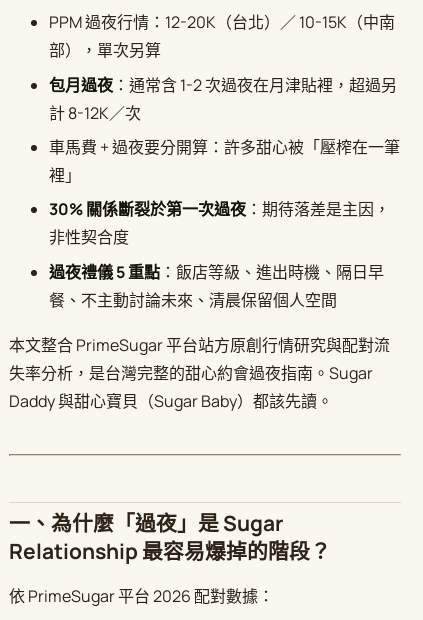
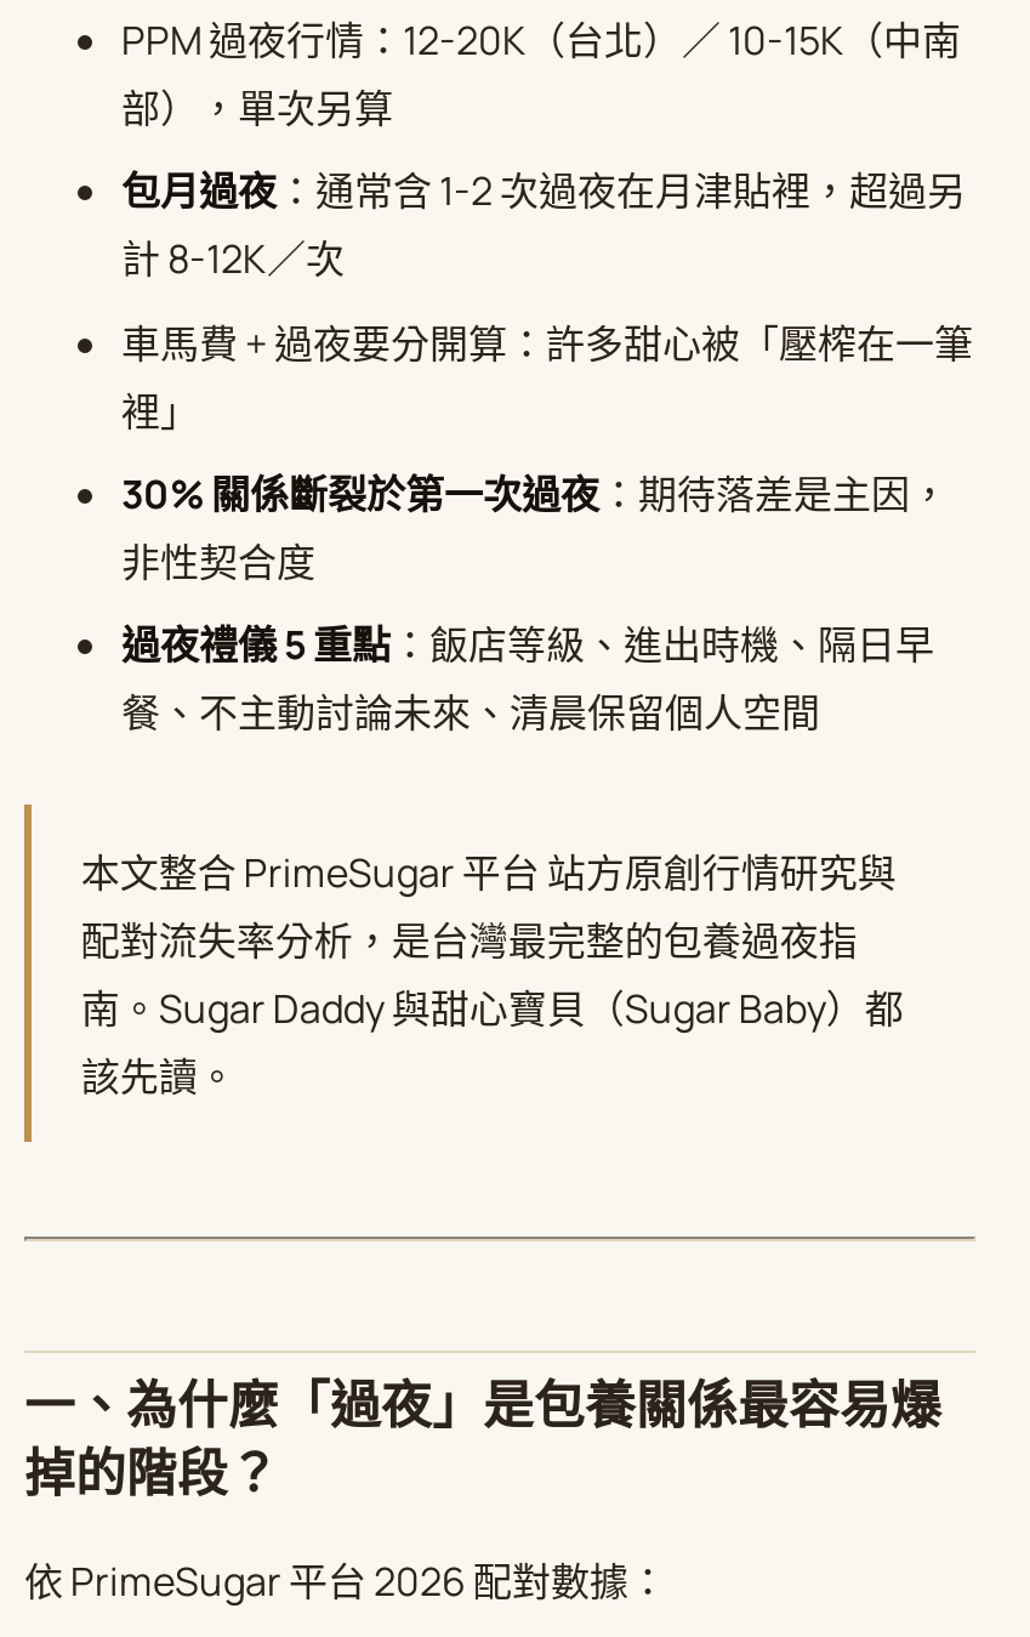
[9,334,390,412] 本文整合 PrimeSugar 平台站方原創行情研究與配對流 | 失率分析，是台灣完整的甜心約會過夜指南。Sugar | Daddy 與甜心寶貝（Sugar Baby）都該先讀。 -> [81,845,904,1102] 本文整合 PrimeSugar 平台 站方原創行情研究與 | 配對流失率分析，是台灣最完整的包養過夜指 | 南。Sugar Daddy 與甜心寶貝（Sugar Baby）都 | 該先讀。
[9,509,331,565] 一、為什麼「過夜」是 Sugar | Relationship 最容易爆掉的階段？ -> [24,1369,941,1505] 一、為什麼「過夜」是包養關係最容易爆 | 掉的階段？

